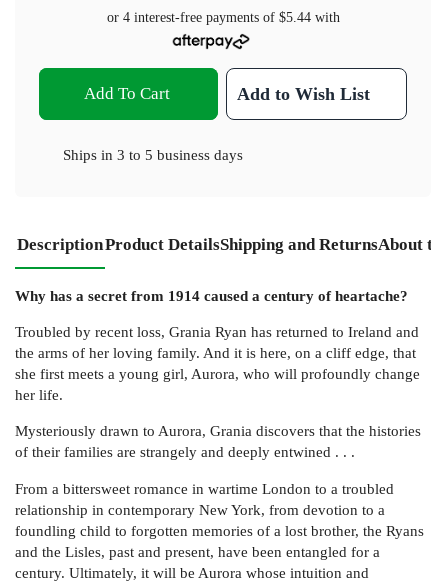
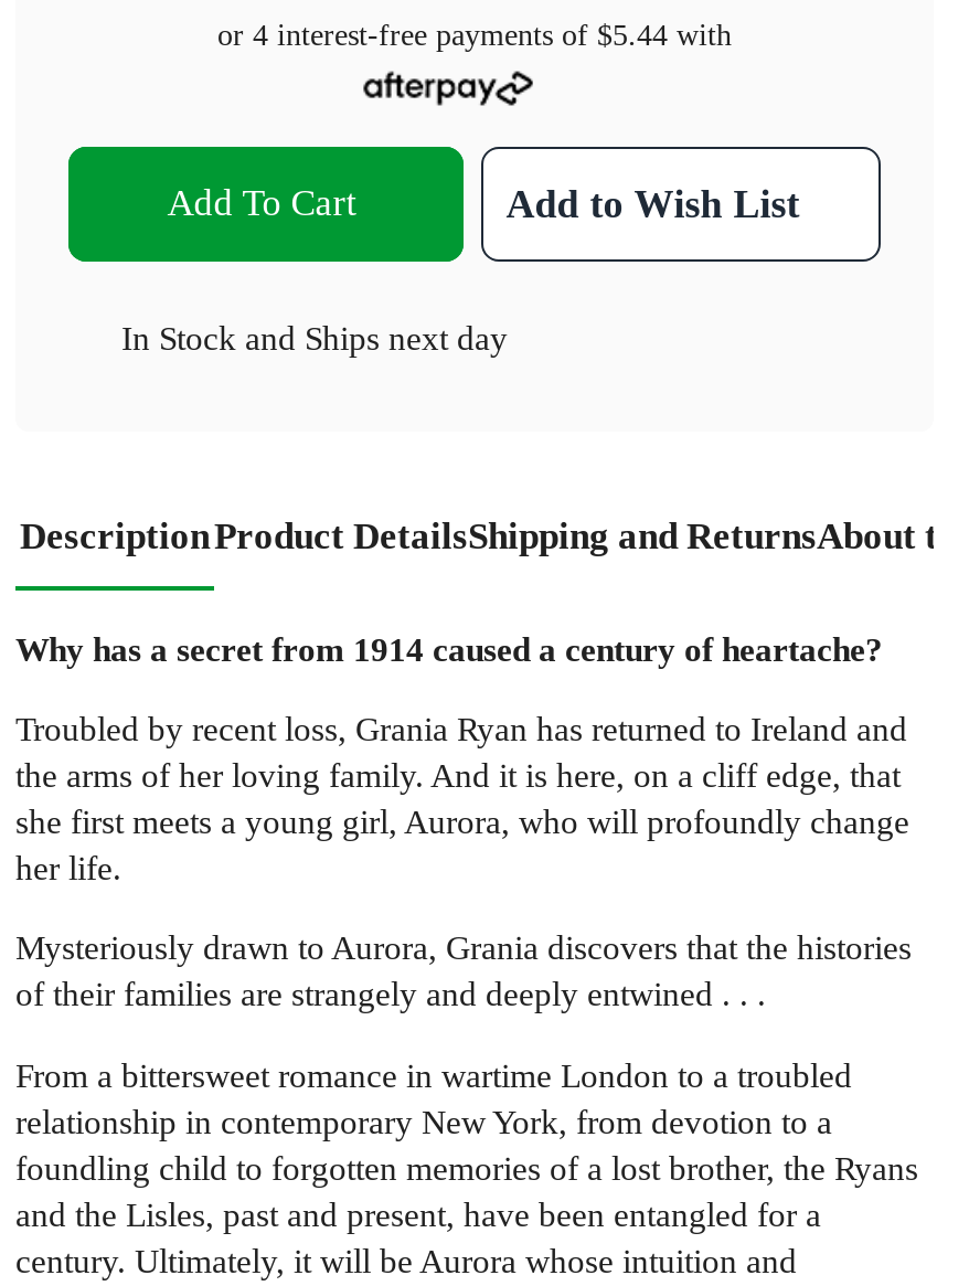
[63,145,243,162] Ships in 3 to 5 business days -> [121,318,508,355] In Stock and Ships next day

